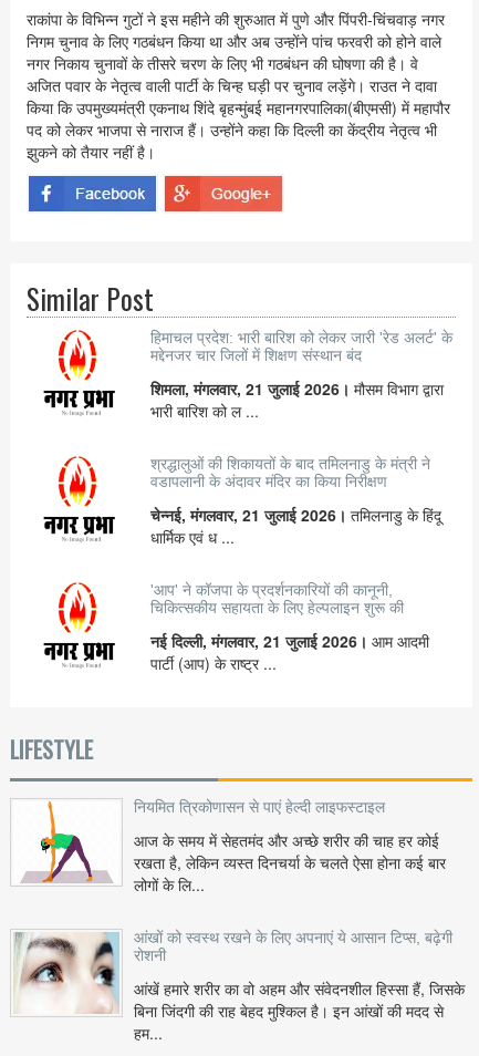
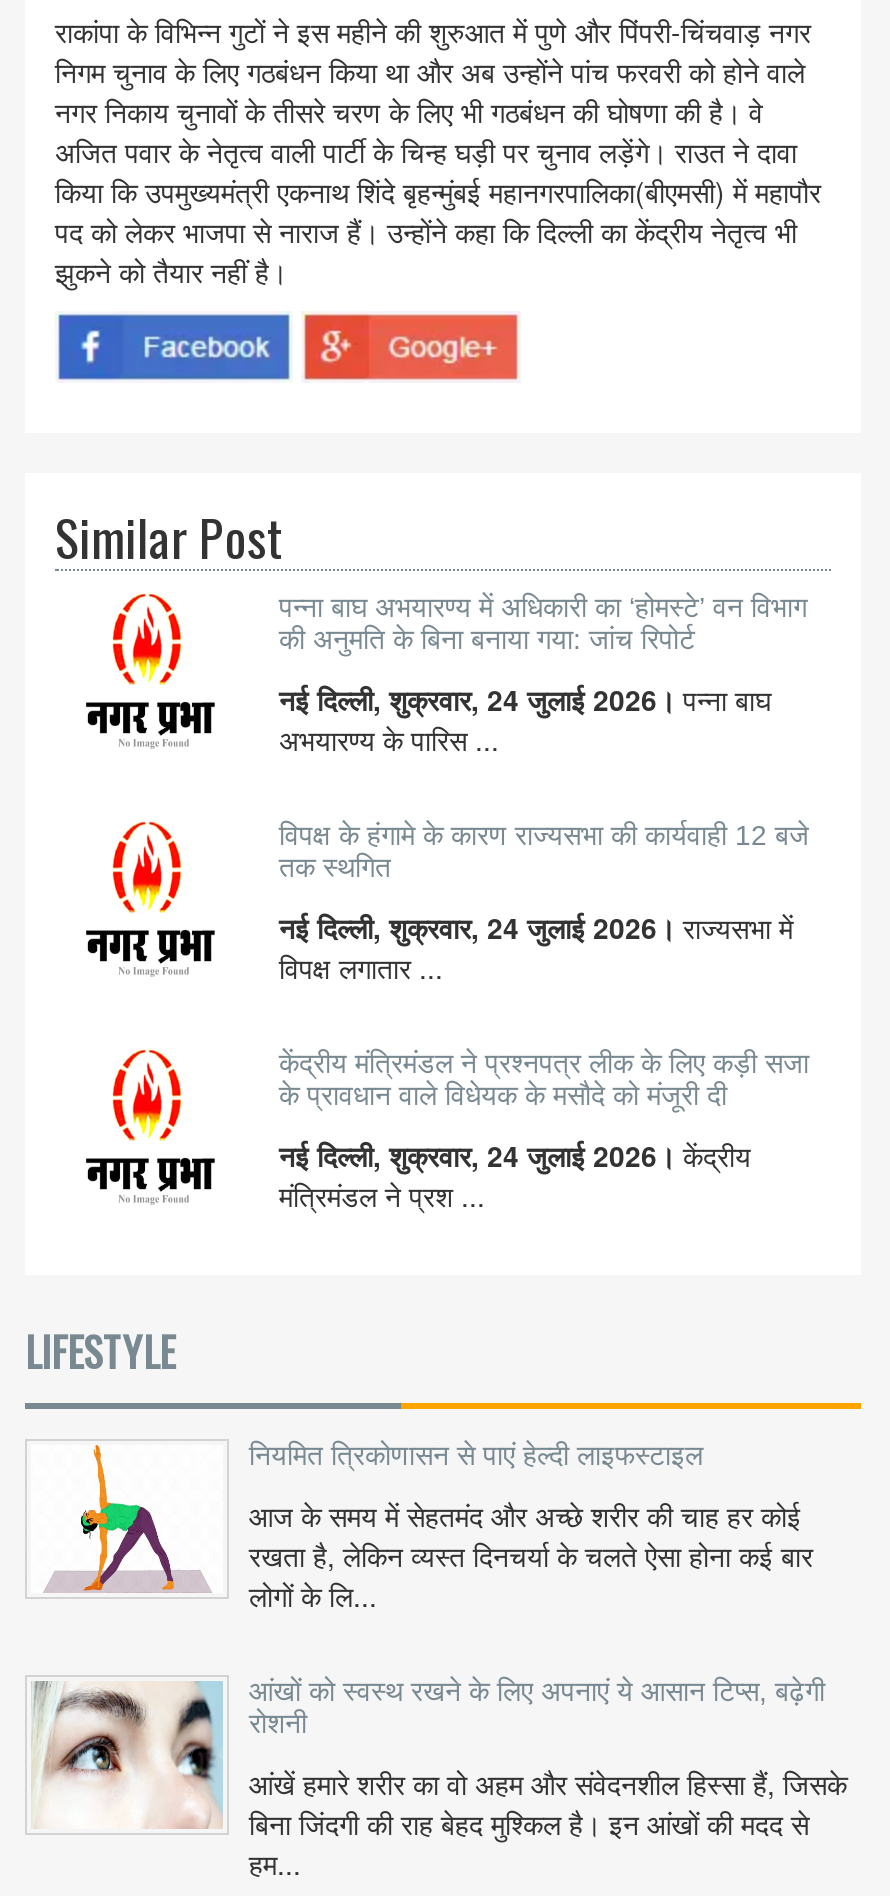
[150,329,452,364] हिमाचल प्रदेश: भारी बारिश को लेकर जारी 'रेड अलर्ट' के | मद्देनजर चार जिलों में शिक्षण संस्थान बंद -> [279,591,807,655] पन्ना बाघ अभयारण्य में अधिकारी का ‘होमस्टे’ वन विभाग | की अनुमति के बिना बनाया गया: जांच रिपोर्ट
[150,377,444,422] शिमला, मंगलवार, 21 जुलाई 2026। मौसम विभाग द्वारा | भारी बारिश को ल ... -> [279,679,771,759] नई दिल्ली, शुक्रवार, 24 जुलाई 2026। पन्ना बाघ | अभयारण्य के पारिस ...
[150,455,430,490] श्रद्धालुओं की शिकायतों के बाद तमिलनाडु के मंत्री ने | वडापलानी के अंदावर मंदिर का किया निरीक्षण -> [279,819,809,883] विपक्ष के हंगामे के कारण राज्यसभा की कार्यवाही 12 बजे | तक स्थगित
[150,504,441,548] चेन्नई, मंगलवार, 21 जुलाई 2026। तमिलनाडु के हिंदू | धार्मिक एवं ध ... -> [279,907,793,987] नई दिल्ली, शुक्रवार, 24 जुलाई 2026। राज्यसभा में | विपक्ष लगातार ...
[150,581,404,616] 'आप' ने कॉजपा के प्रदर्शनकारियों की कानूनी, | चिकित्सकीय सहायता के लिए हेल्पलाइन शुरू की -> [279,1047,809,1111] केंद्रीय मंत्रिमंडल ने प्रश्नपत्र लीक के लिए कड़ी सजा | के प्रावधान वाले विधेयक के मसौदे को मंजूरी दी
[150,630,429,674] नई दिल्ली, मंगलवार, 21 जुलाई 2026। आम आदमी | पार्टी (आप) के राष्ट्र ... -> [279,1135,751,1215] नई दिल्ली, शुक्रवार, 24 जुलाई 2026। केंद्रीय | मंत्रिमंडल ने प्रश ...

